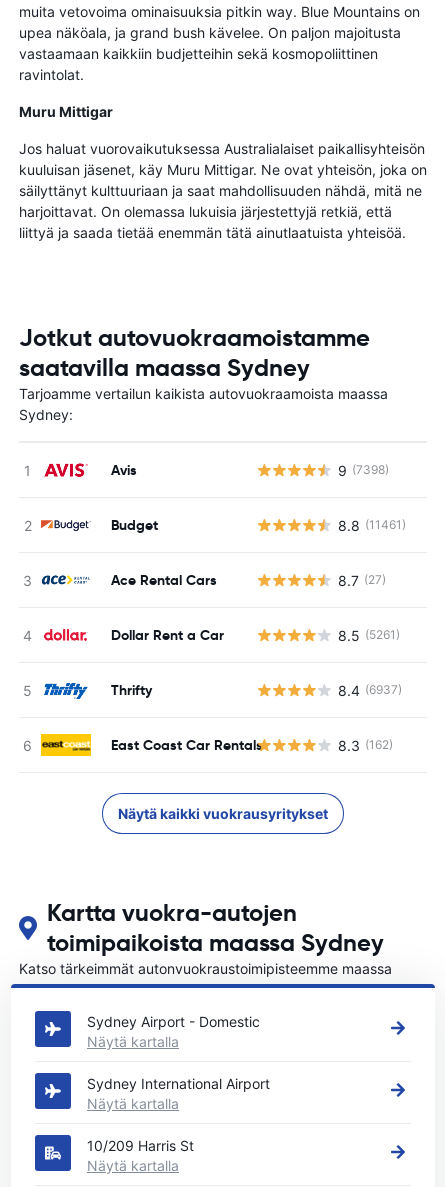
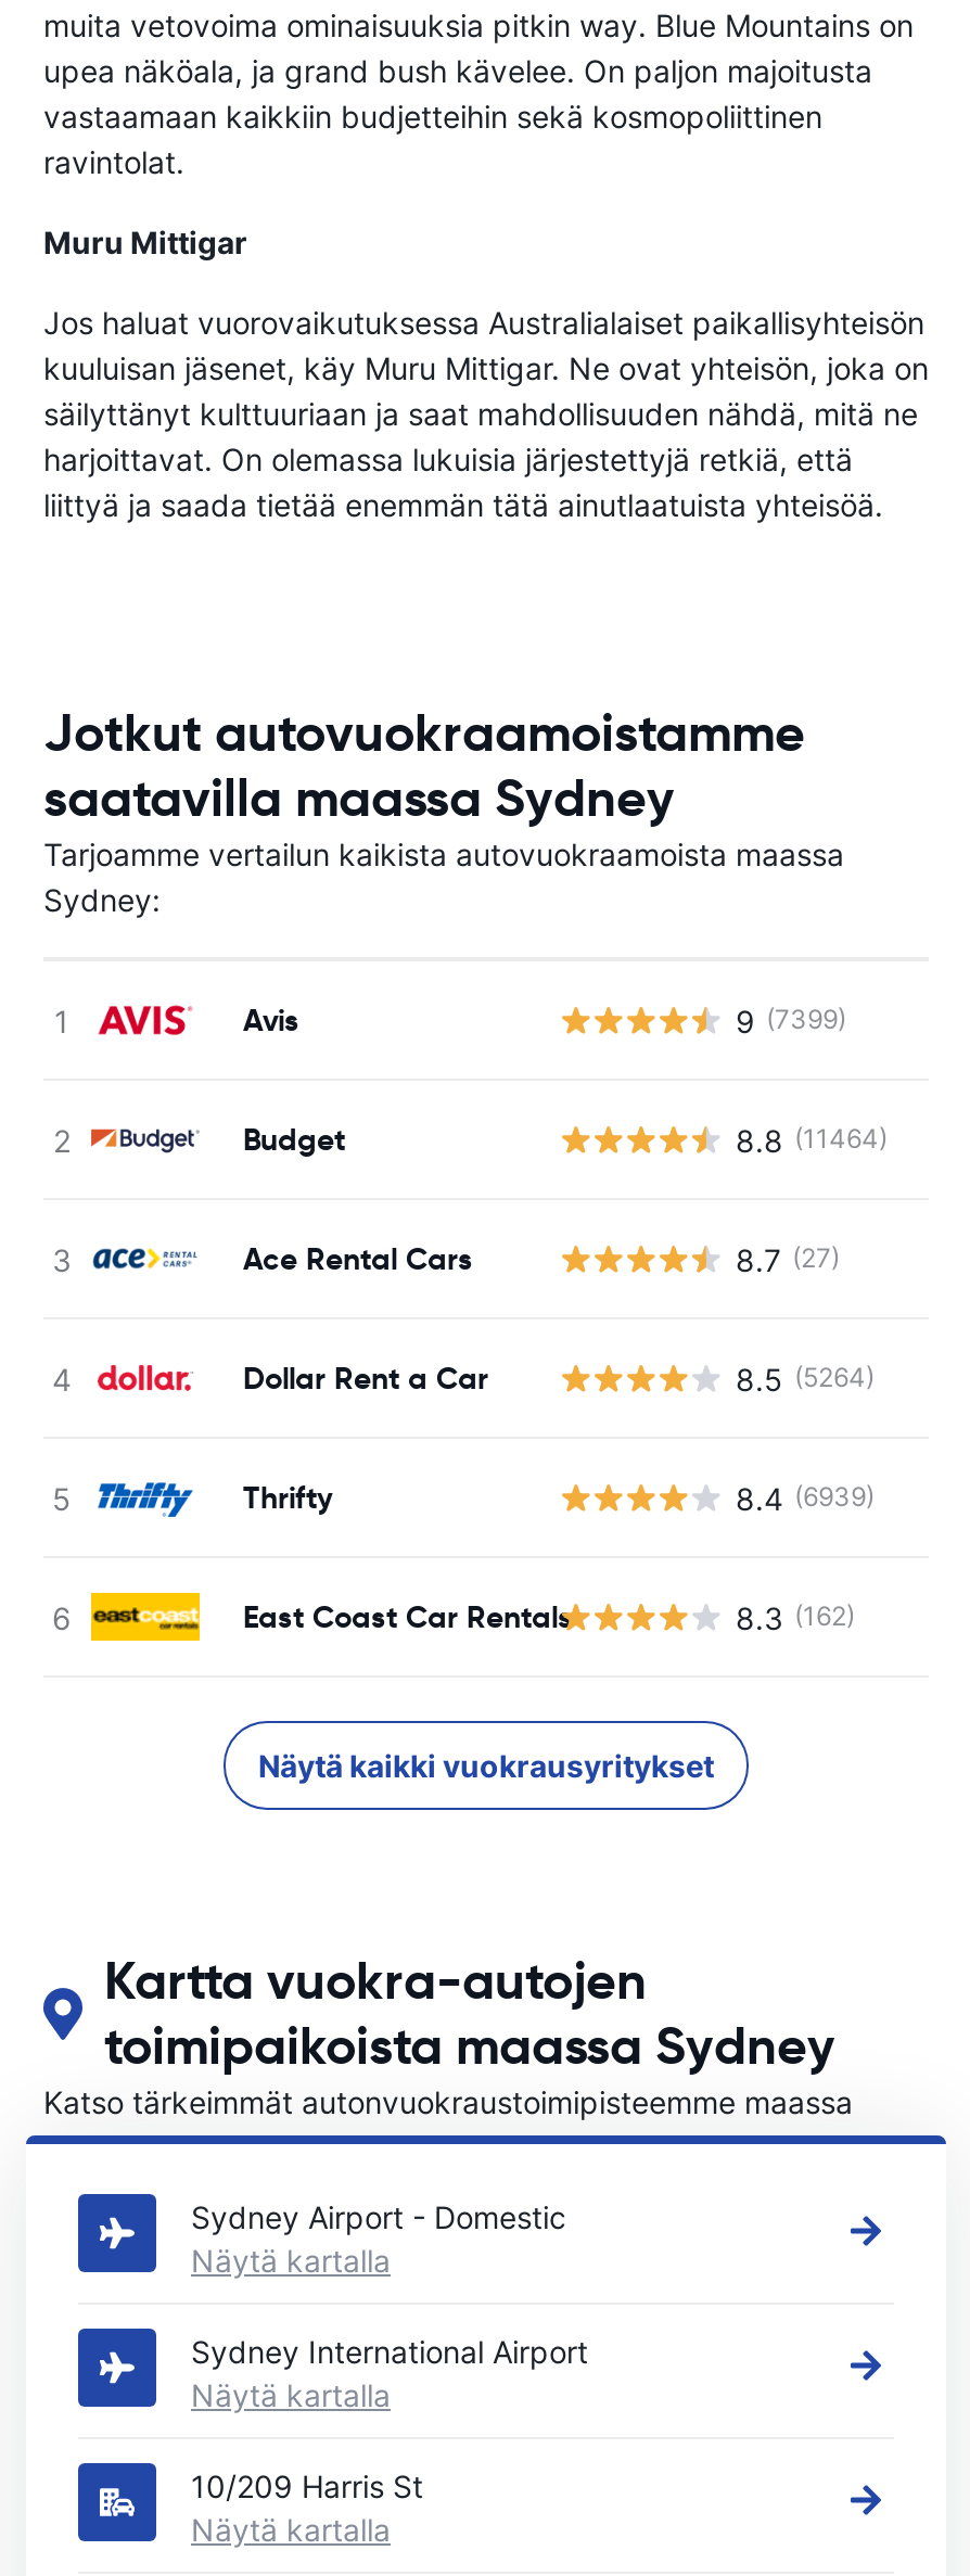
[338,461,389,478] 9 (7398) -> [736,1002,846,1038] 9 (7399)
[338,516,406,533] 8.8 (11461) -> [736,1121,888,1158] 8.8 (11464)
[338,626,400,643] 8.5 (5261) -> [736,1360,875,1397] 8.5 (5264)
[338,681,402,698] 8.4 (6937) -> [736,1479,875,1516] 8.4 (6939)

